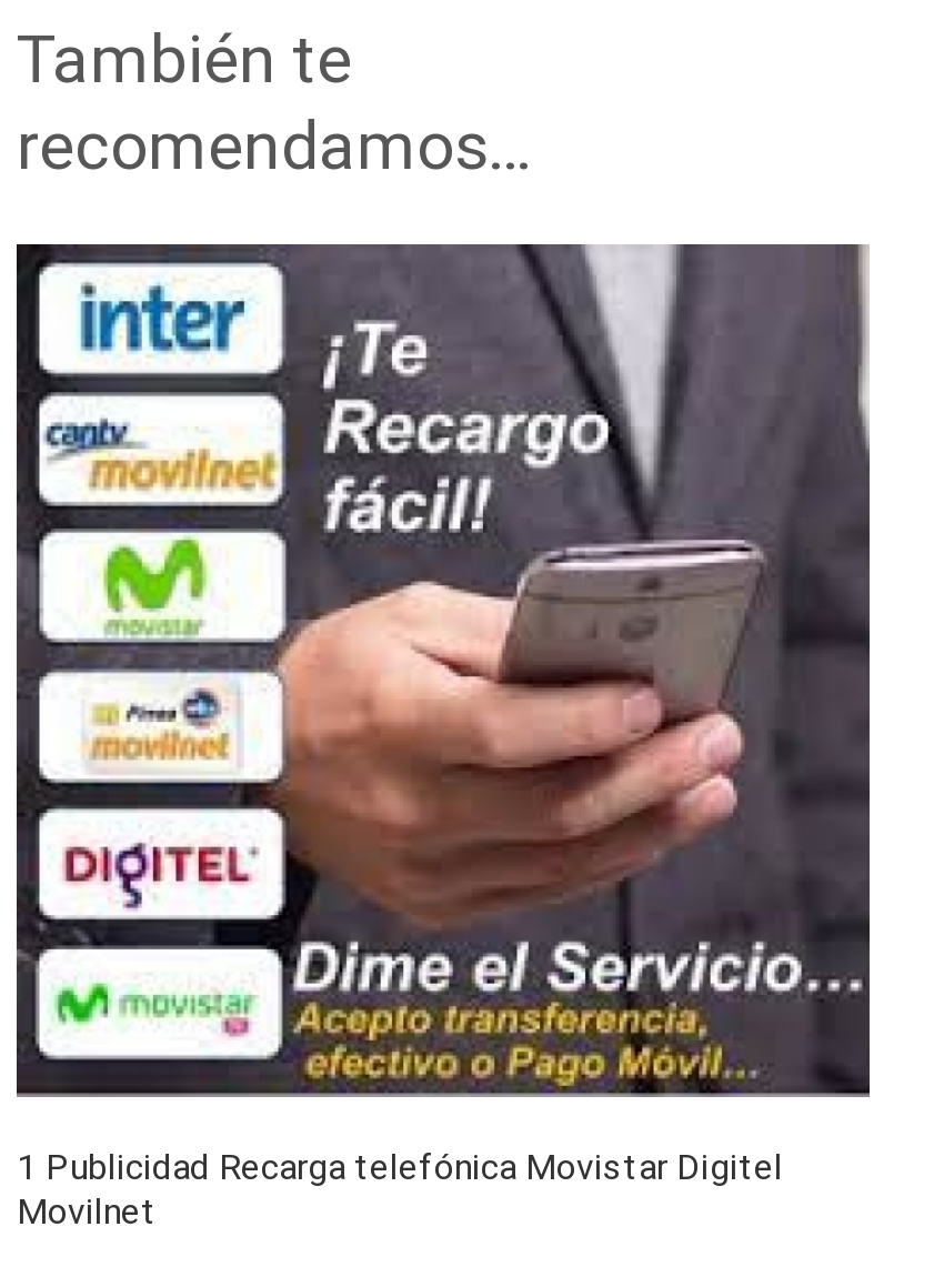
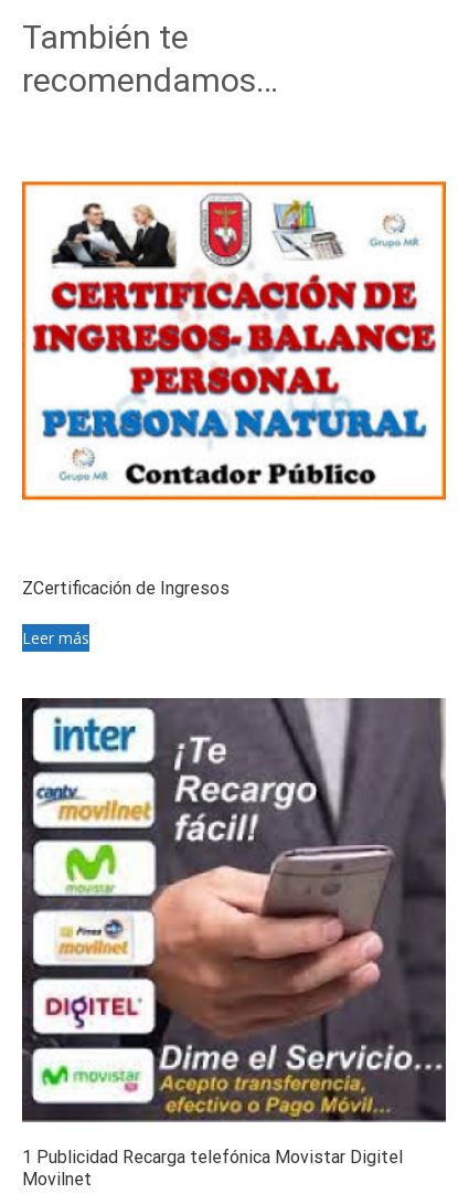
none -> [21,180,447,501] [image]
none -> [22,578,230,649] ZCertificación de Ingresos | Leer más

